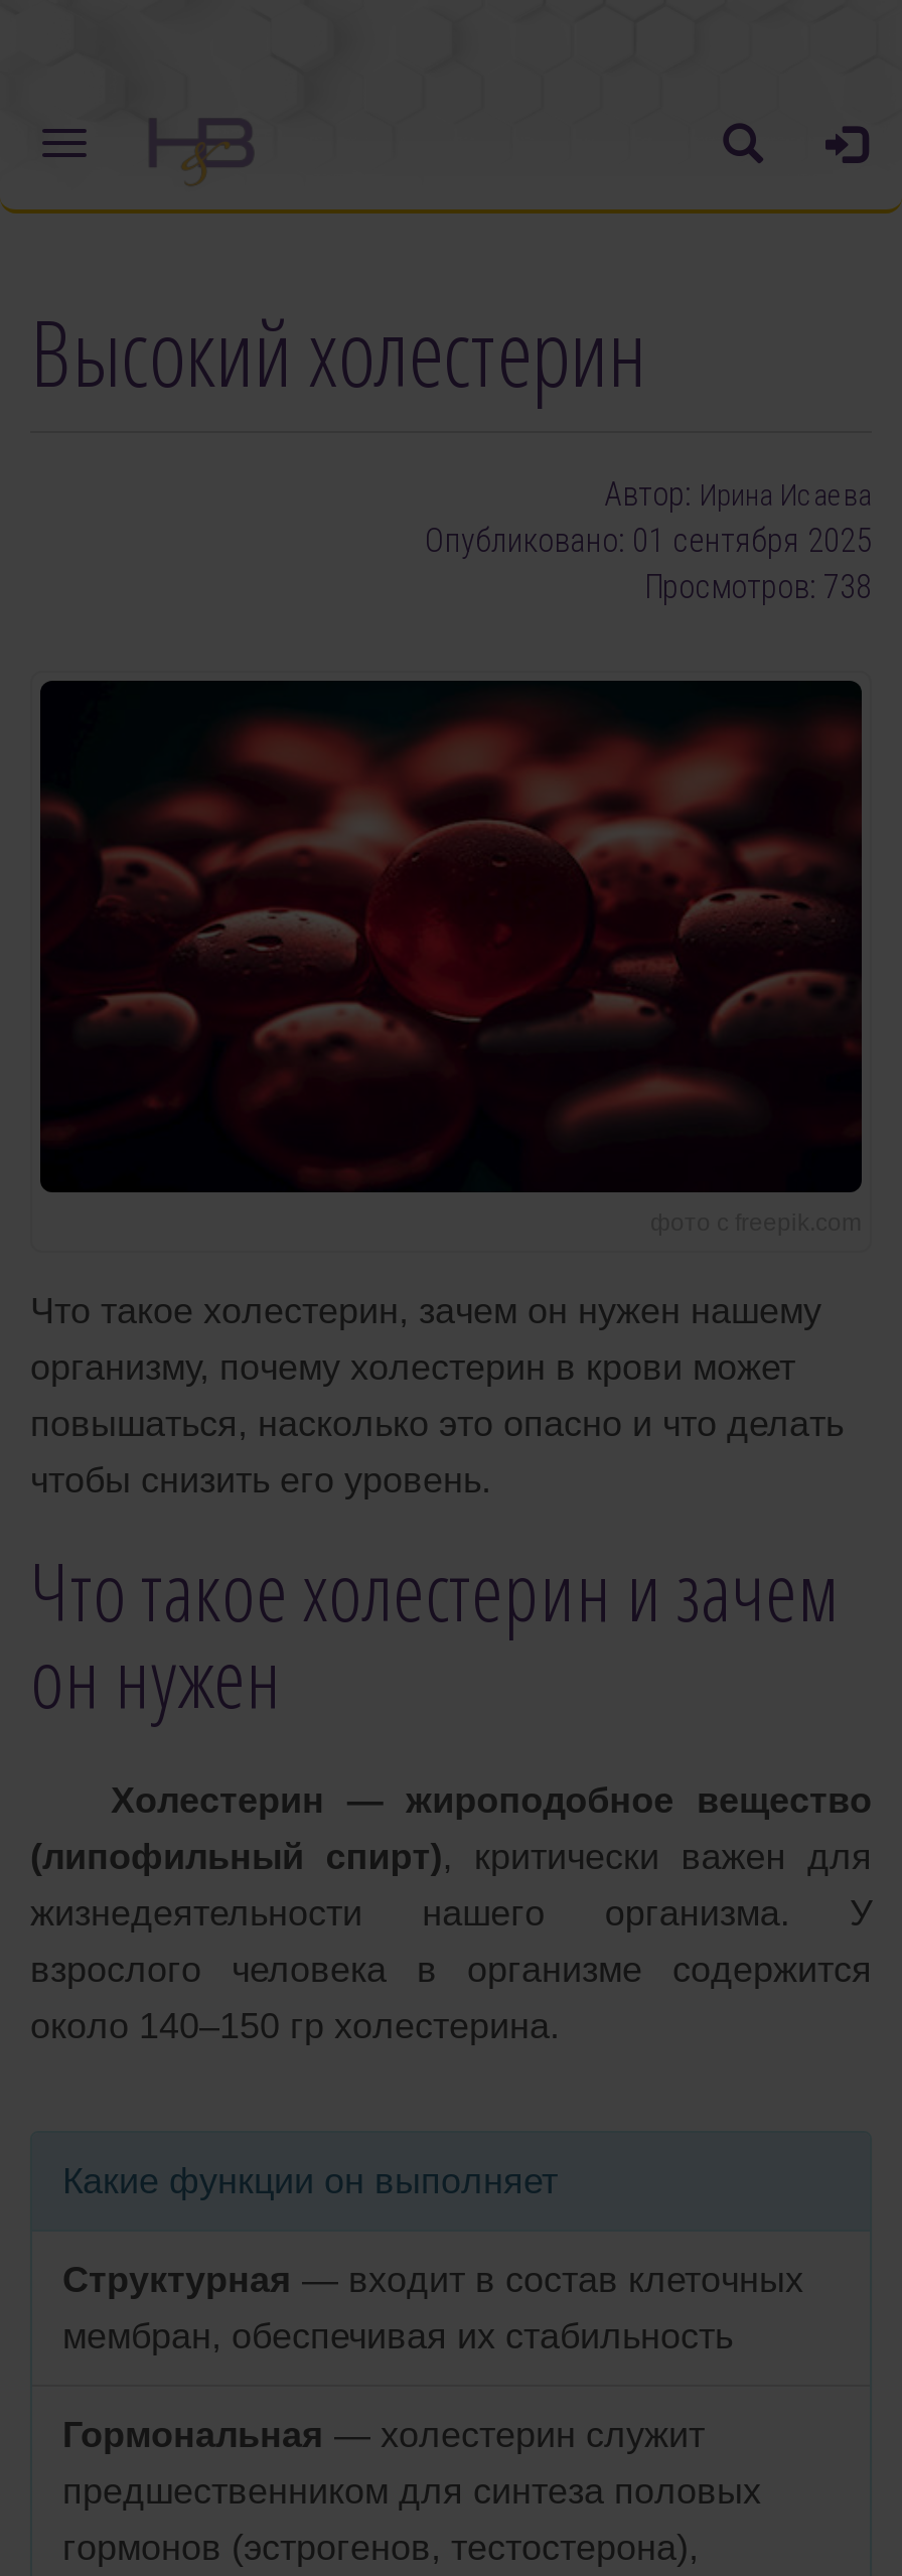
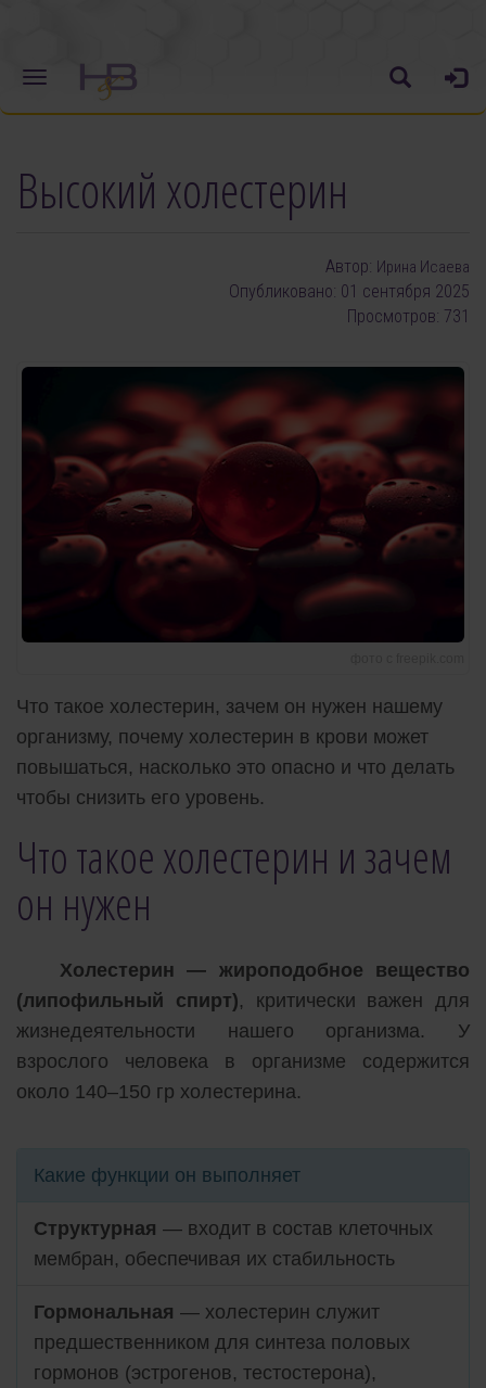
[644,568,872,606] Просмотров: 738 -> [347,306,470,327] Просмотров: 731

